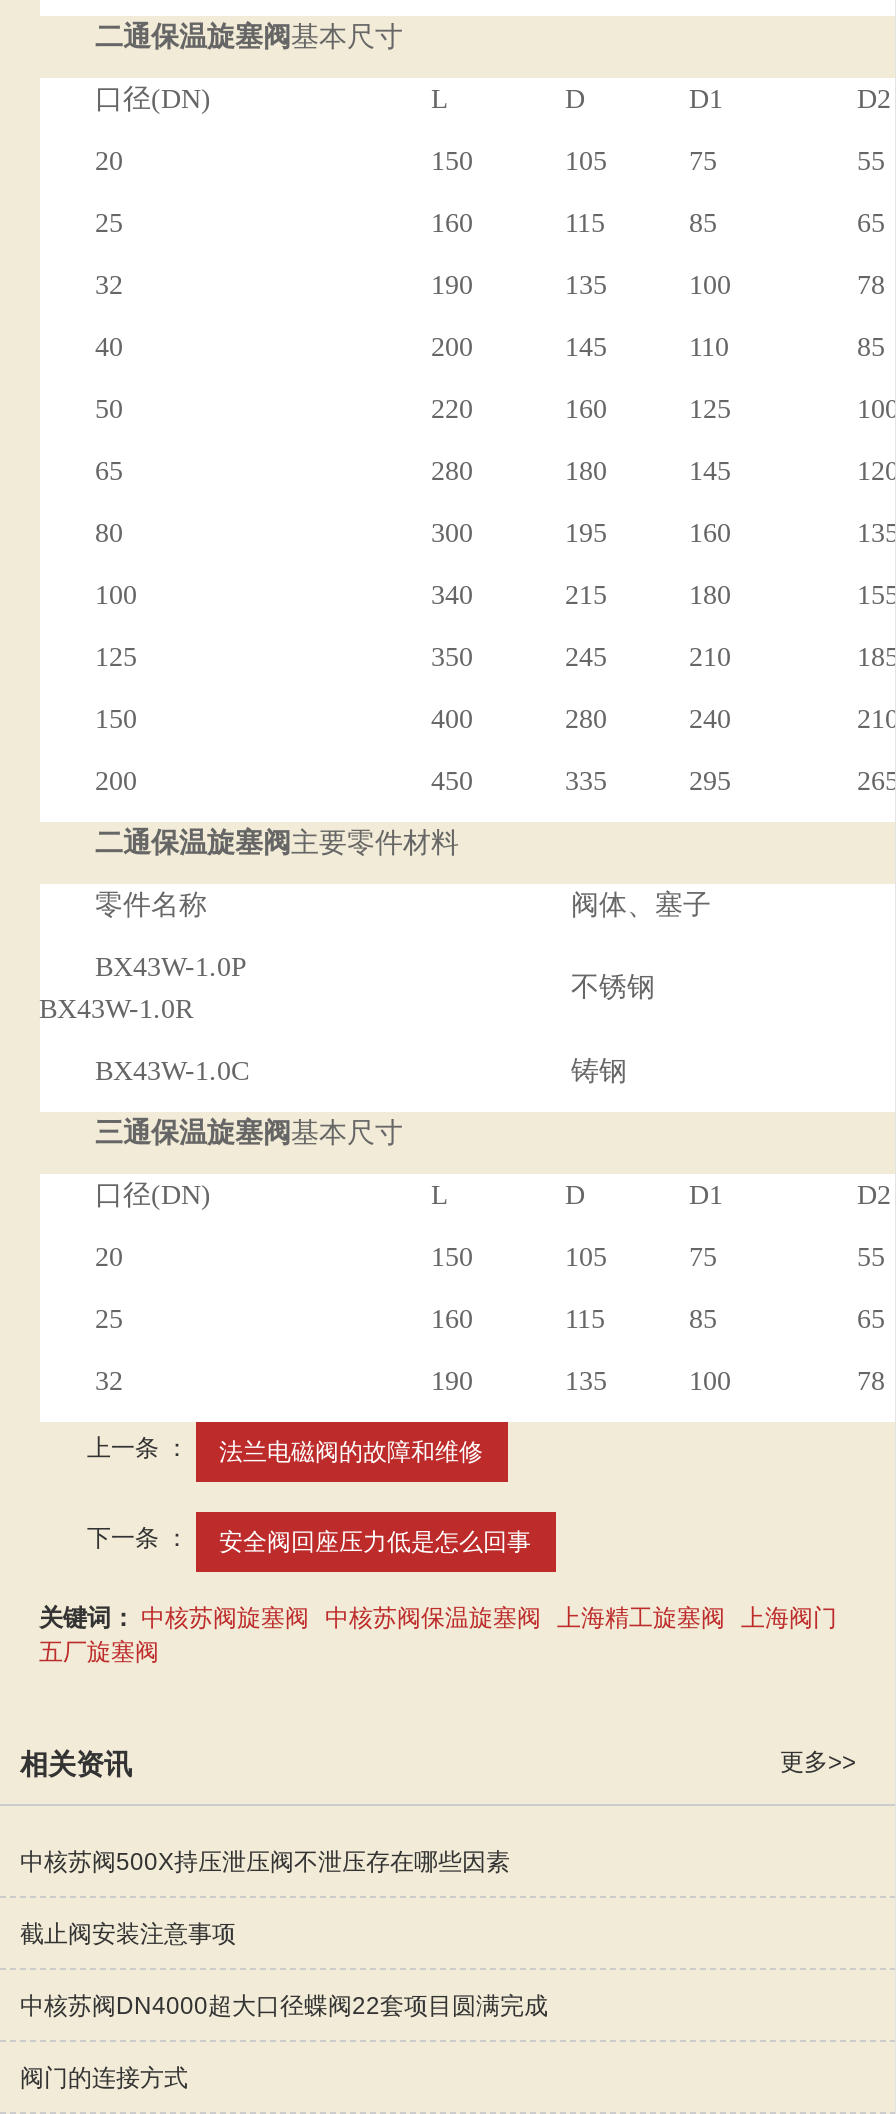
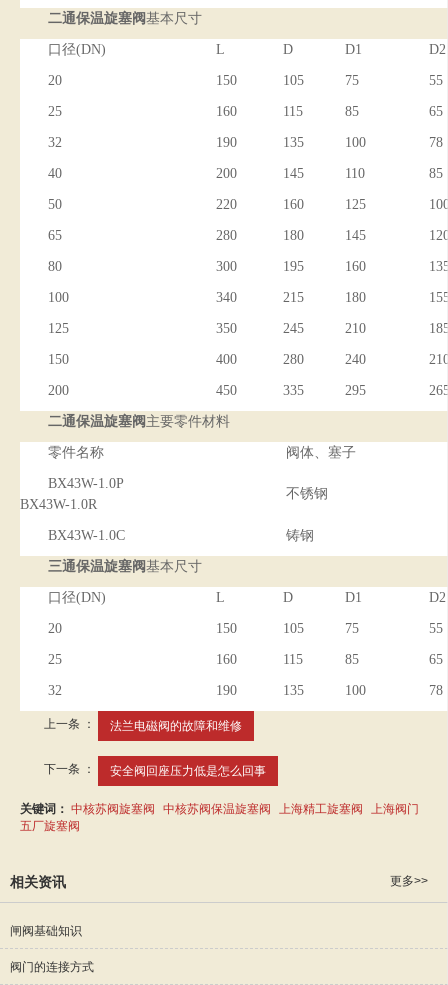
[20,1848,548,2020] 中核苏阀500X持压泄压阀不泄压存在哪些因素 | 截止阀安装注意事项 | 中核苏阀DN4000超大口径蝶阀22套项目圆满完成 -> [10,924,82,938] 闸阀基础知识

